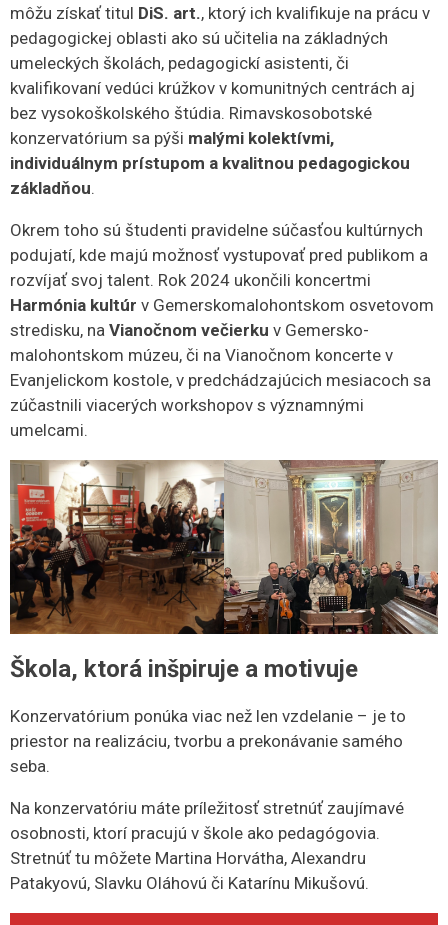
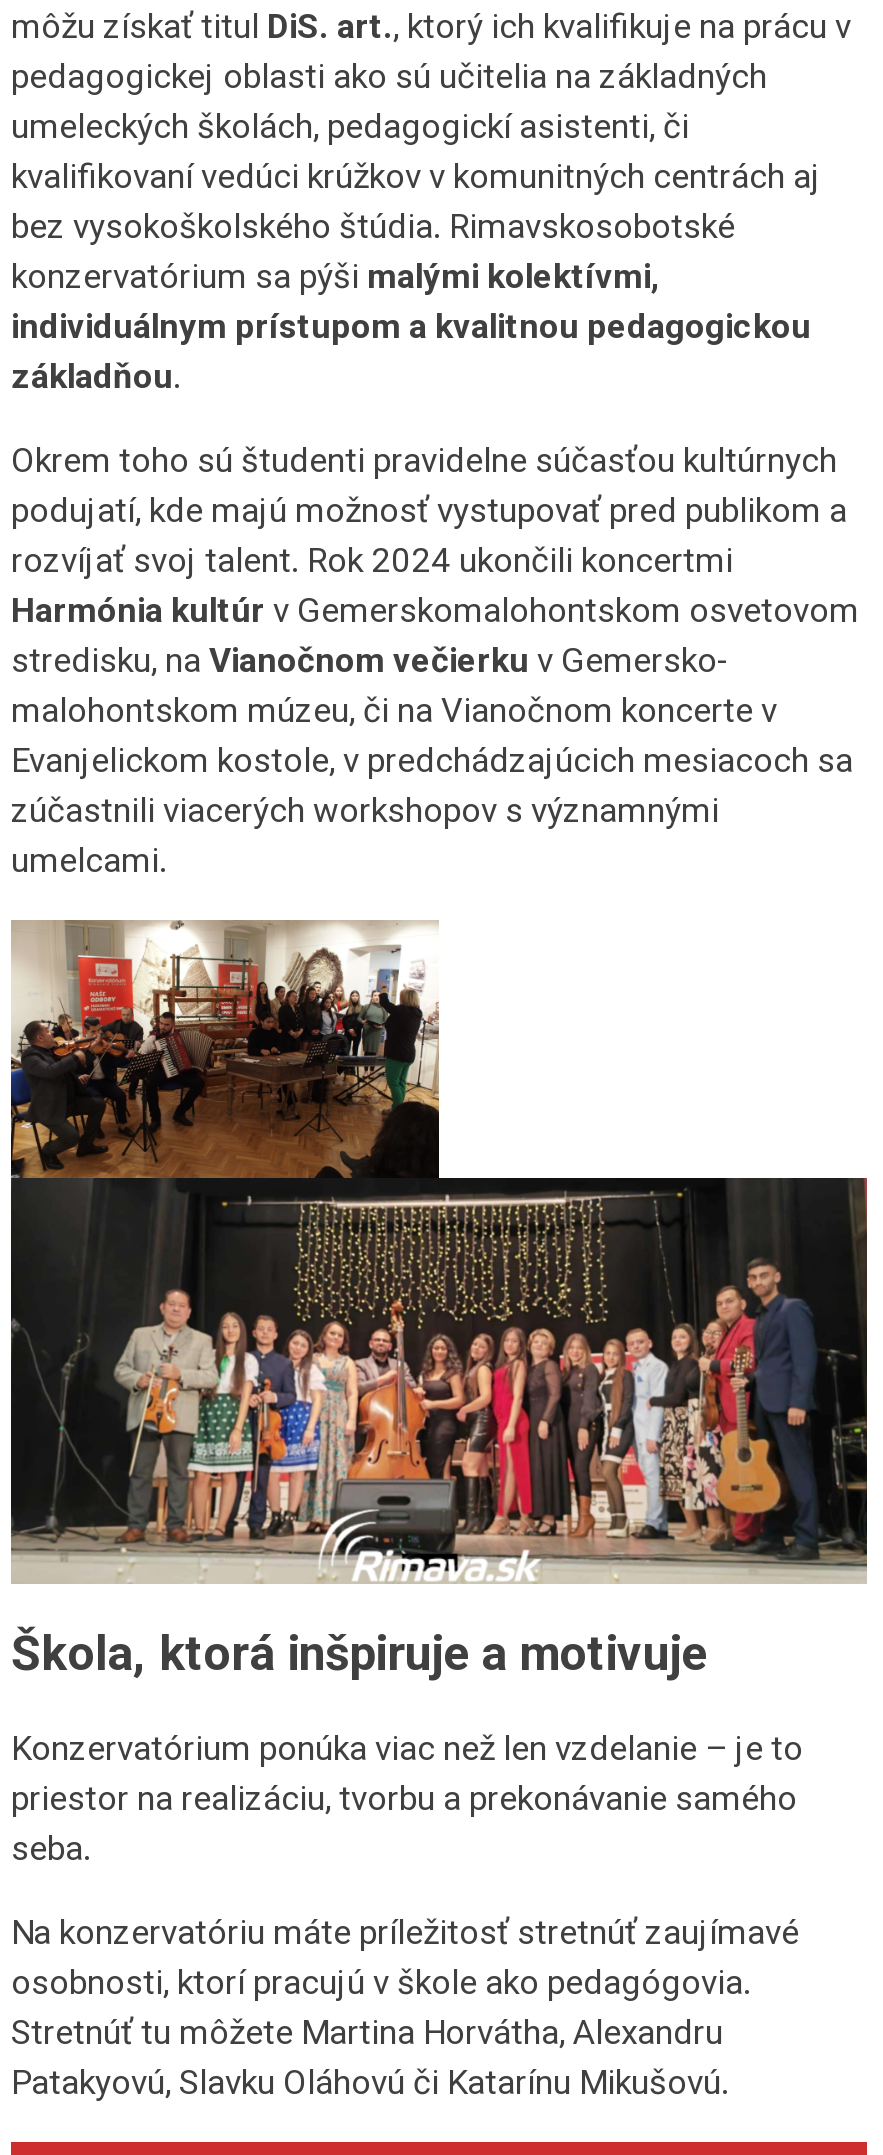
[9,459,439,635] [image] -> [9,920,869,1584] [image]

